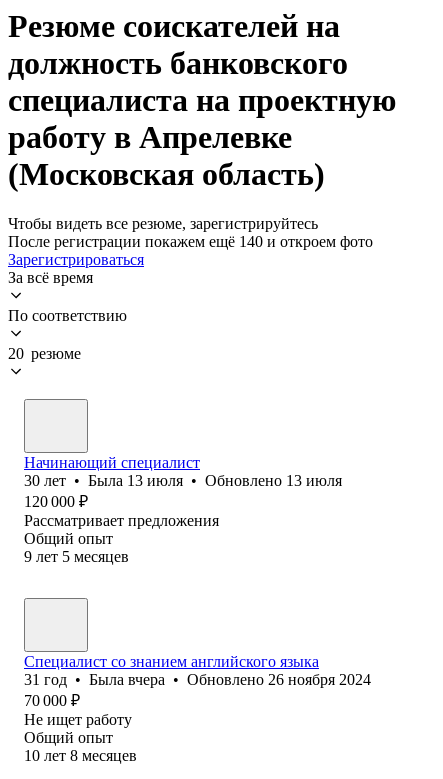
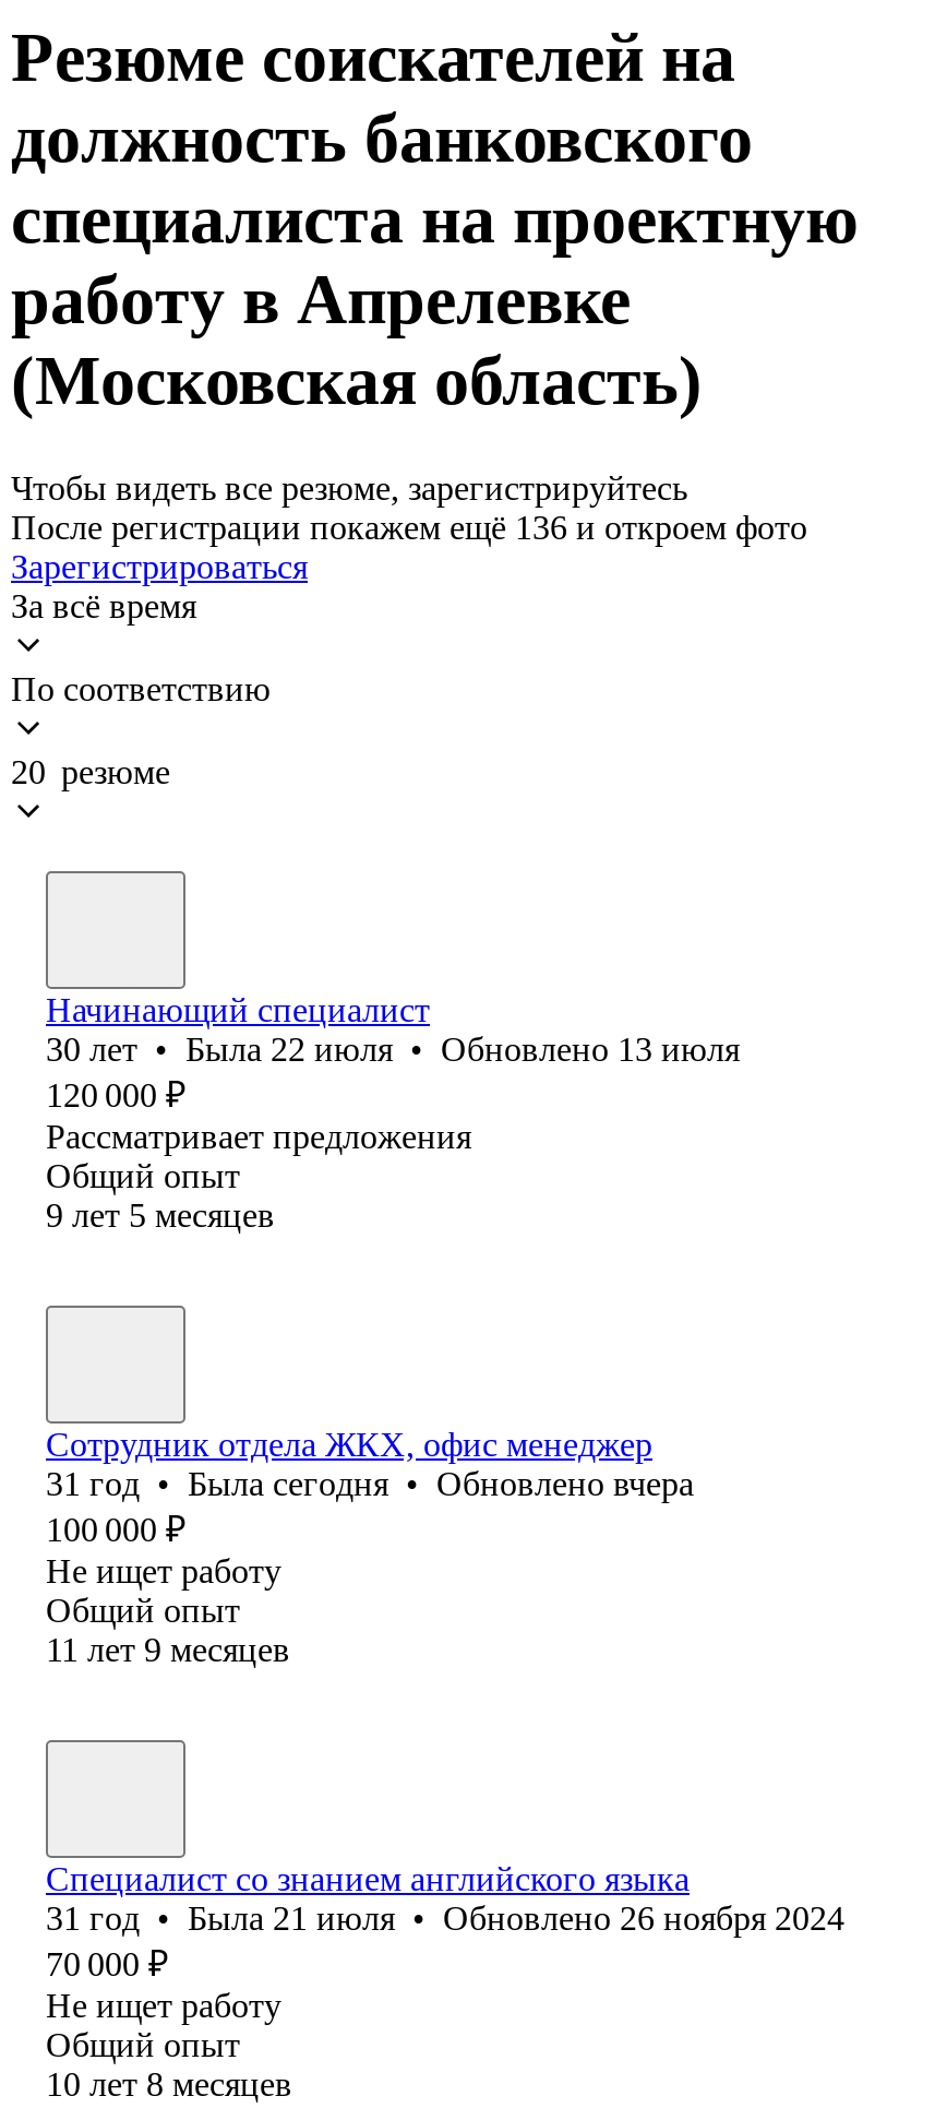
[8,233,373,250] После регистрации покажем ещё 140 и откроем фото -> [11,508,807,546] После регистрации покажем ещё 136 и откроем фото
[24,472,342,489] 30 лет • Была 13 июля • Обновлено 13 июля -> [46,1030,740,1067] 30 лет • Была 22 июля • Обновлено 13 июля
none -> [46,1425,694,1668] Сотрудник отдела ЖКХ, офис менеджер | 31 год • Была сегодня • Обновлено вчера | 100 000 ₽ | Не ищет работу | Общий опыт | 11 лет 9 месяцев
[24,671,371,688] 31 год • Была вчера • Обновлено 26 ноября 2024 -> [46,1899,844,1936] 31 год • Была 21 июля • Обновлено 26 ноября 2024

